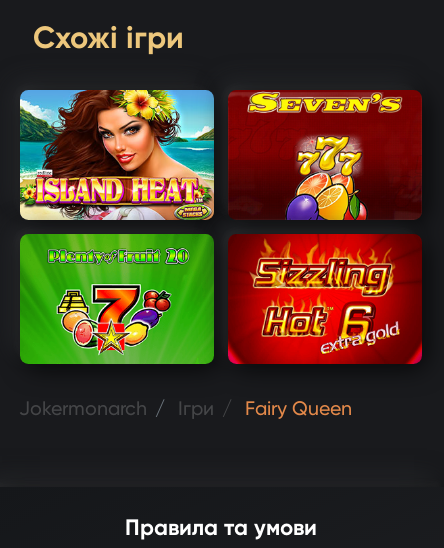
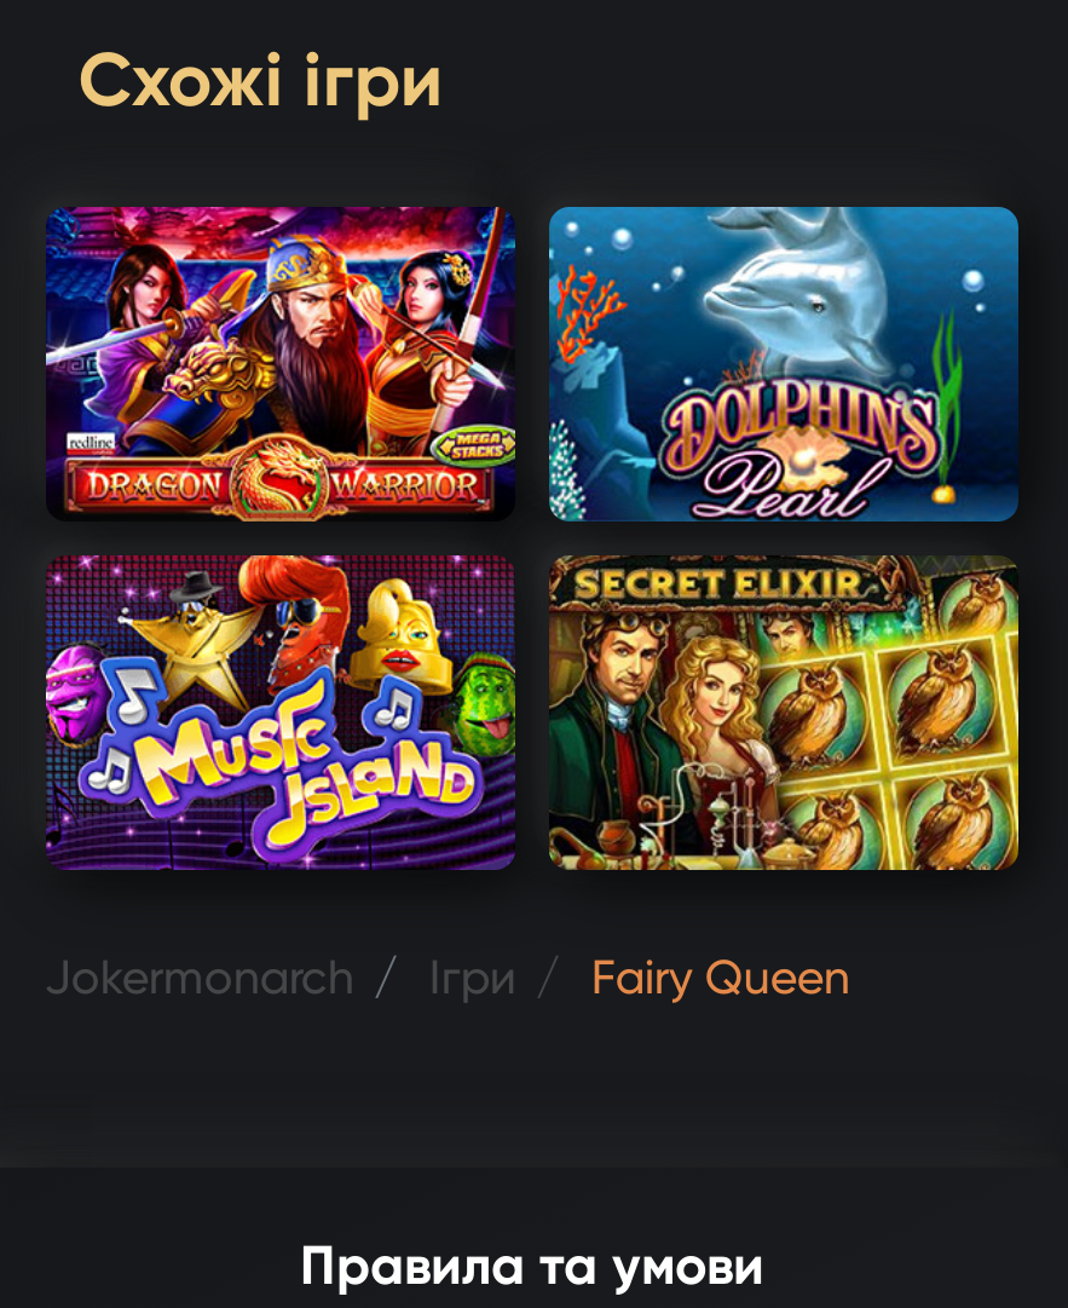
[19,89,215,221] [image] -> [44,204,515,524] [image]
[227,90,423,221] [image] -> [547,204,1021,524] [image]
[19,233,215,365] [image] -> [44,553,515,872] [image]
[227,233,423,365] [image] -> [547,555,1021,872] [image]

